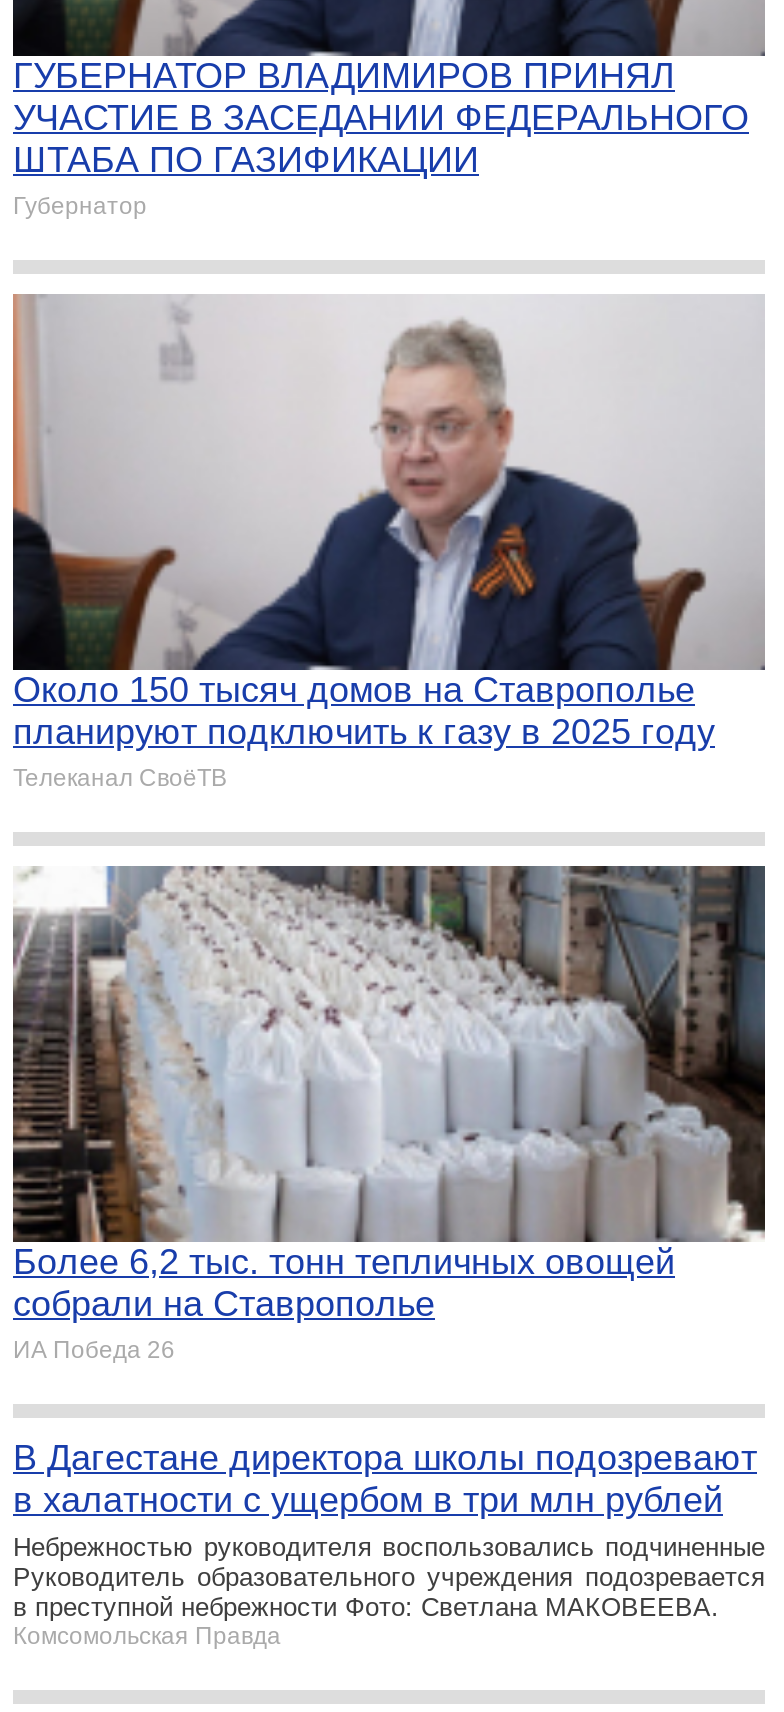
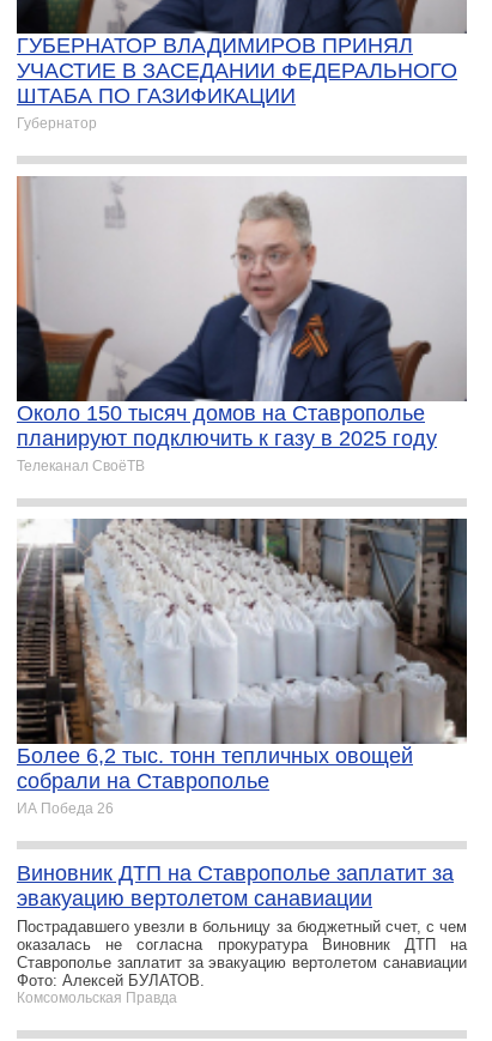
[13,1438,765,1622] В Дагестане директора школы подозревают | в халатности с ущербом в три млн рублей | Небрежностью руководителя воспользовались подчиненные | Руководитель образовательного учреждения подозревается | в преступной небрежности Фото: Светлана МАКОВЕЕВА. -> [17,862,467,990] Виновник ДТП на Ставрополье заплатит за | эвакуацию вертолетом санавиации | Пострадавшего увезли в больницу за бюджетный счет, с чем | оказалась не согласна прокуратура Виновник ДТП на | Ставрополье заплатит за эвакуацию вертолетом санавиации | Фото: Алексей БУЛАТОВ.

